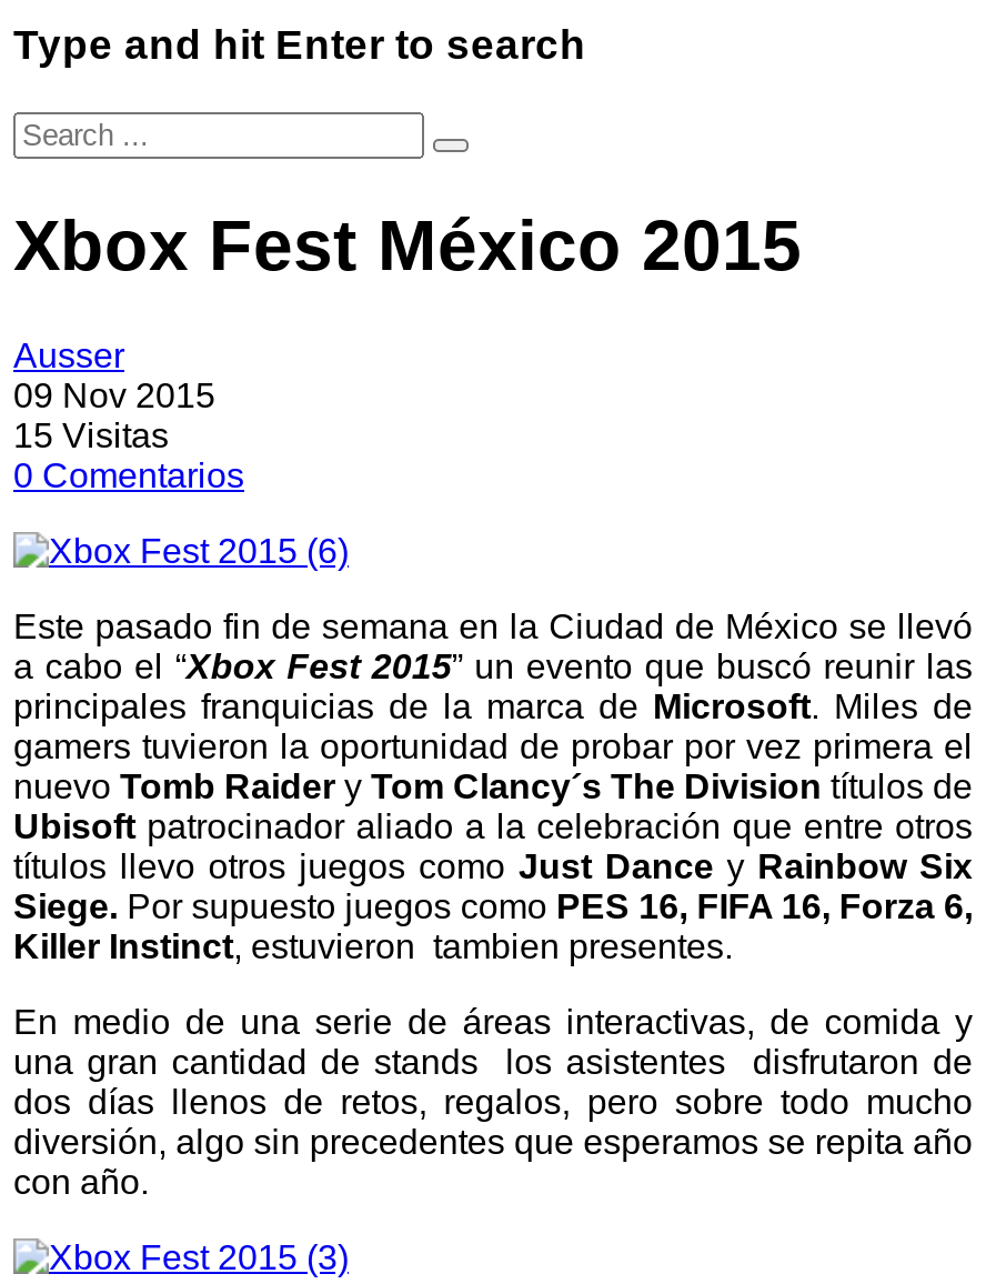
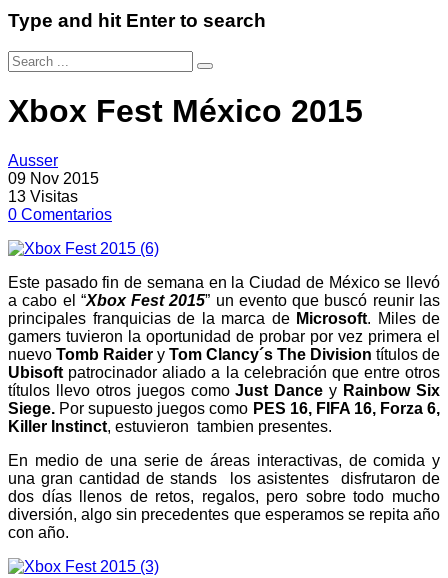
[13,416,169,454] 15 Visitas -> [8,188,78,205] 13 Visitas

